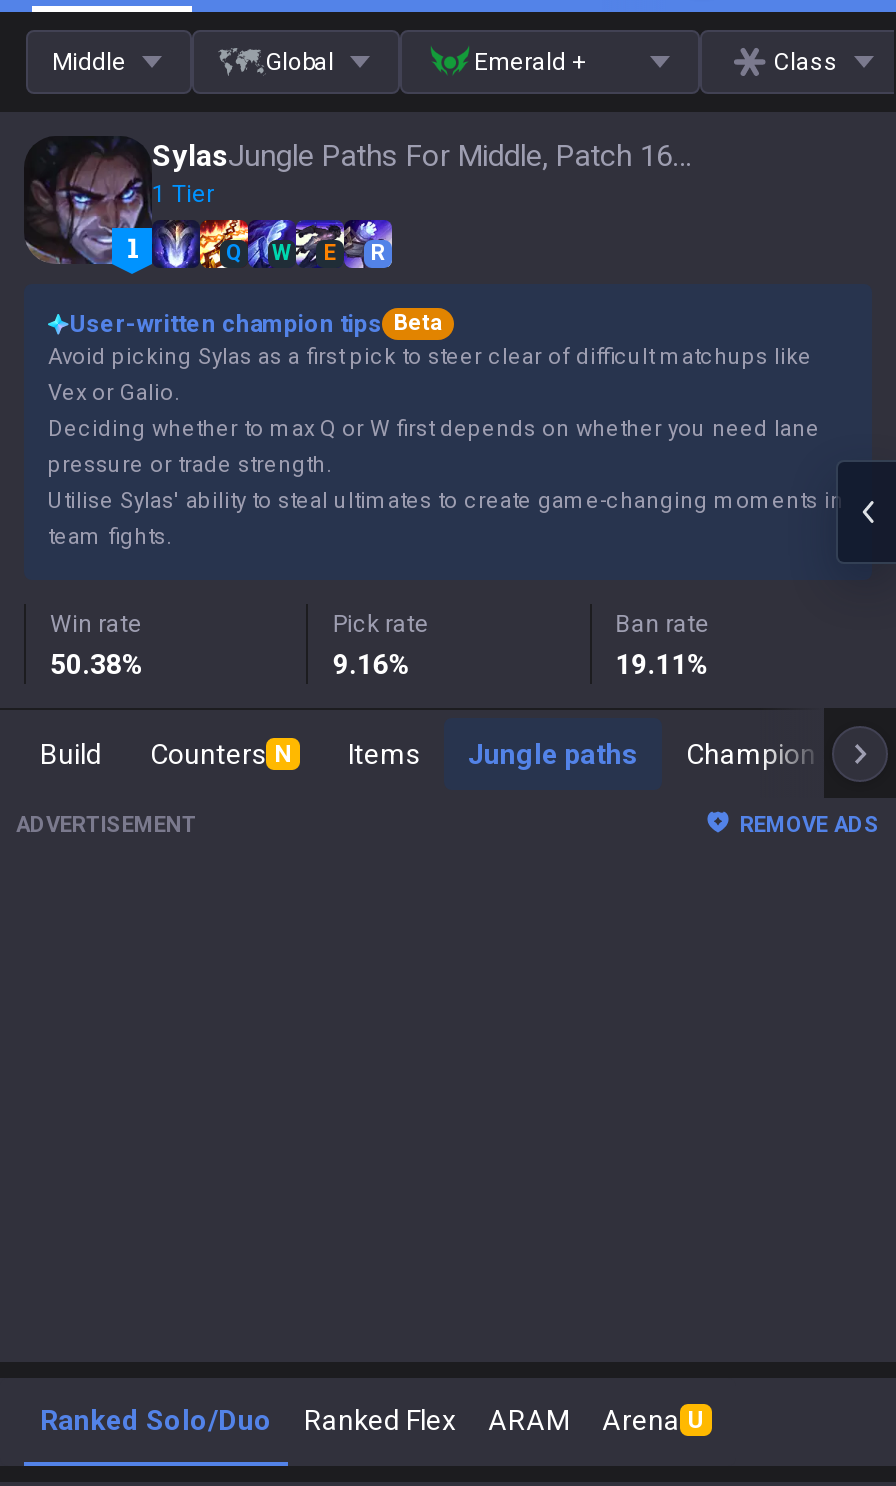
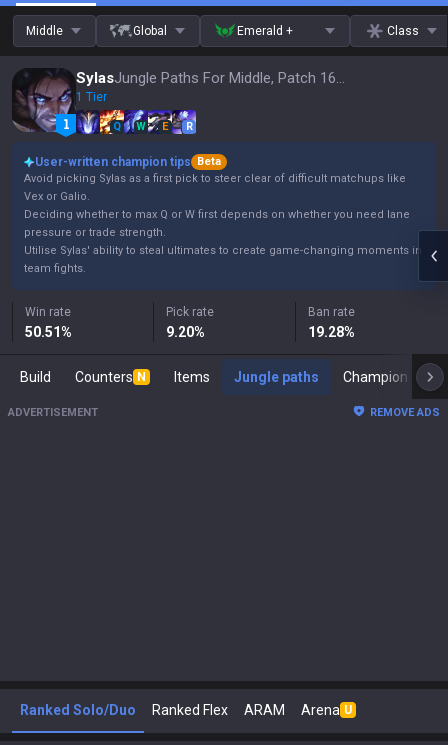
[50,648,144,680] 50.38% -> [25,324,72,340] 50.51%
[333,648,411,680] 9.16% -> [166,324,205,340] 9.20%
[615,648,709,680] 19.11% -> [308,324,355,340] 19.28%

